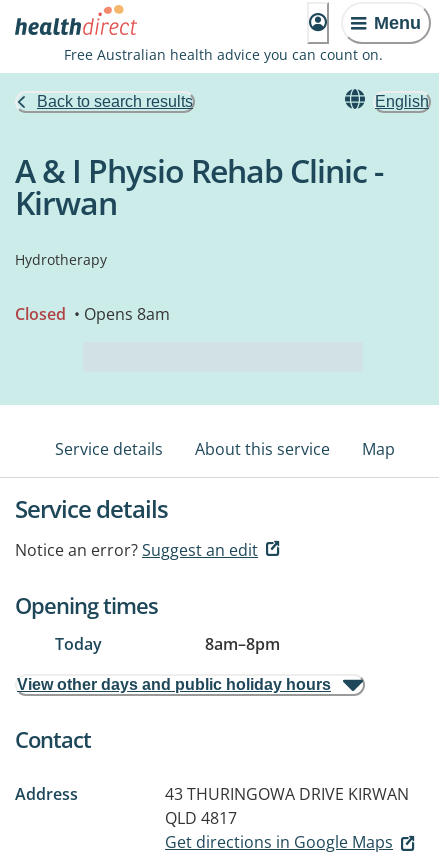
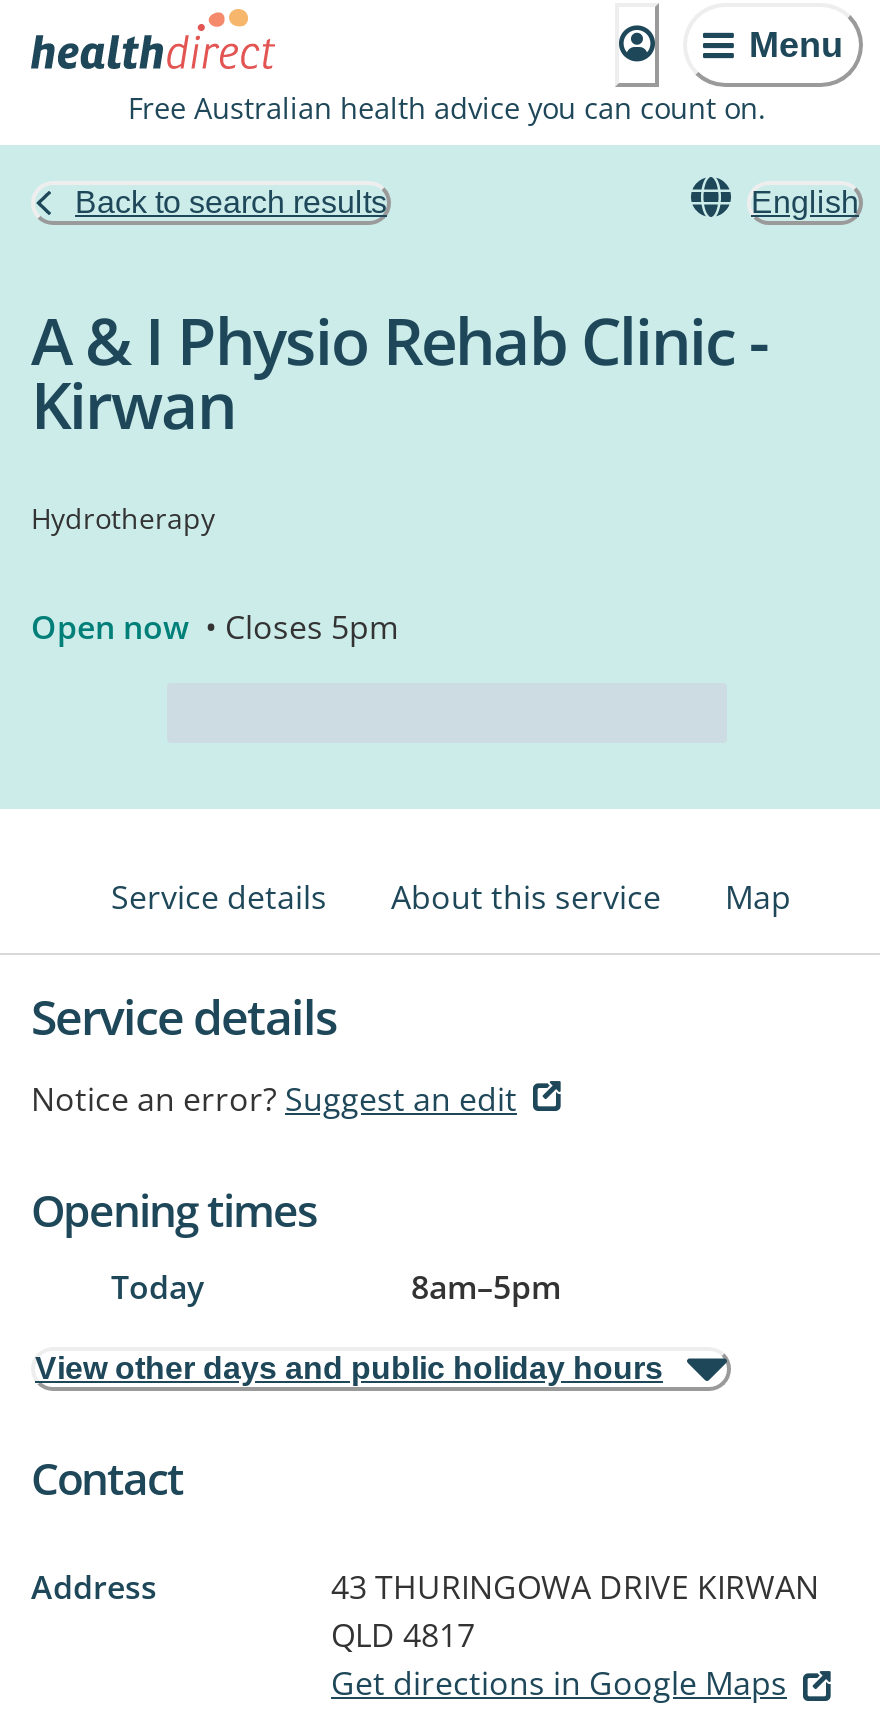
[15,303,170,325] Closed • Opens 8am -> [31,605,399,649] Open now • Closes 5pm
[205,633,280,655] 8am–8pm -> [411,1265,561,1309] 8am–5pm

